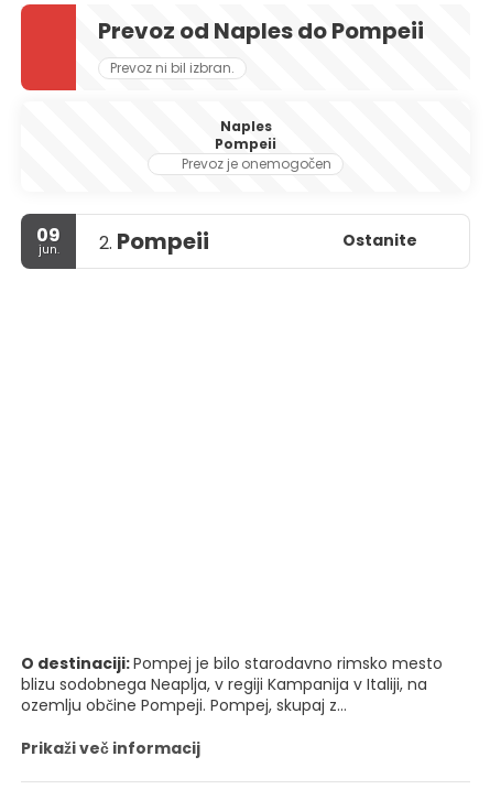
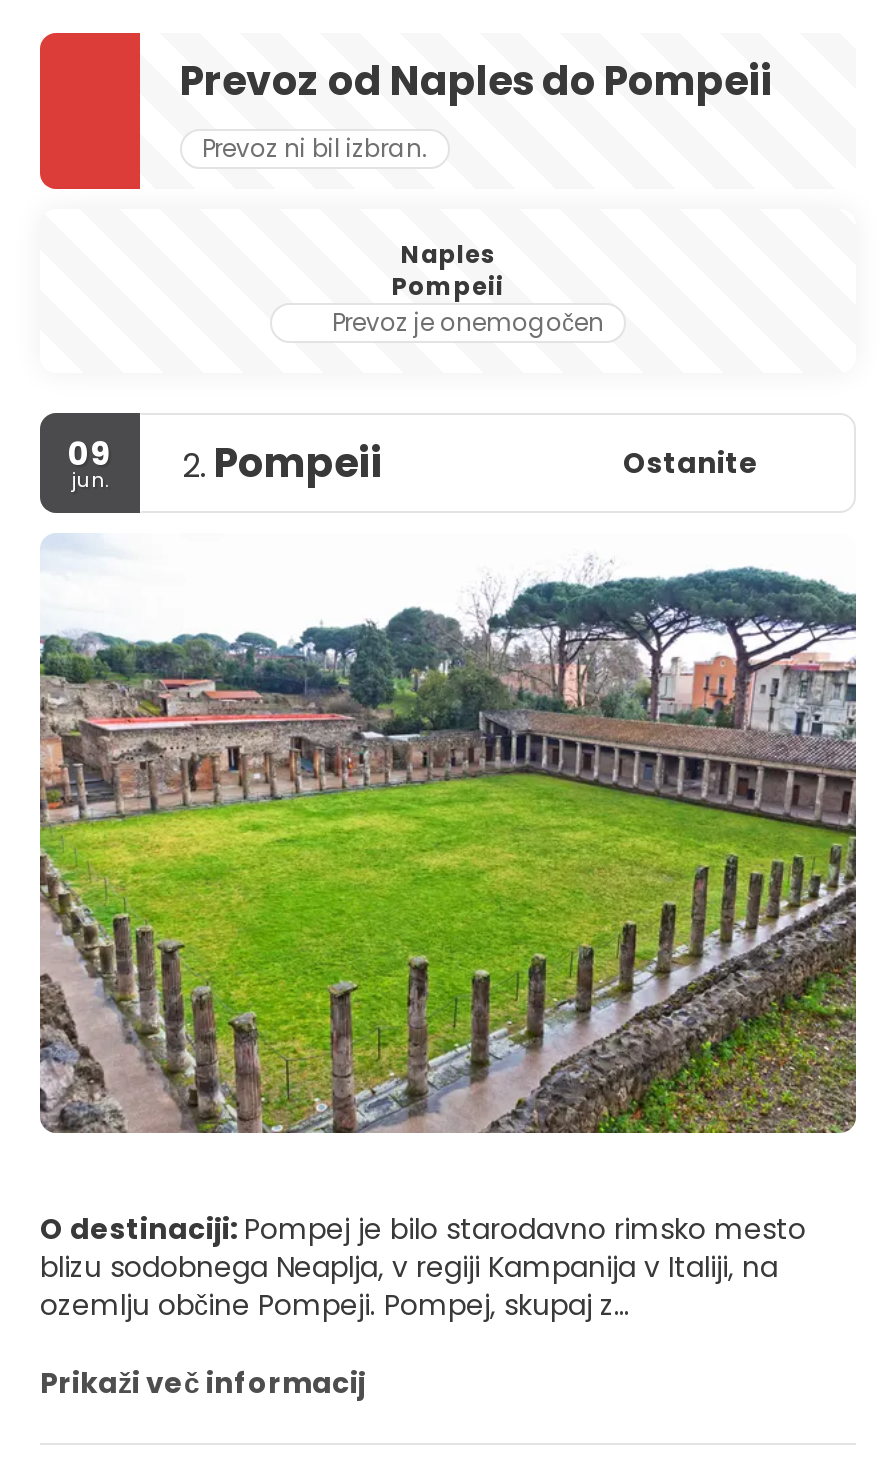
none -> [38,534,858,1136] [image]

